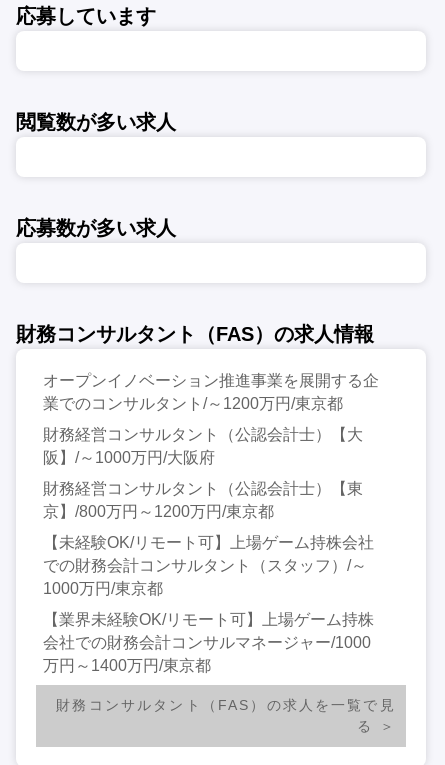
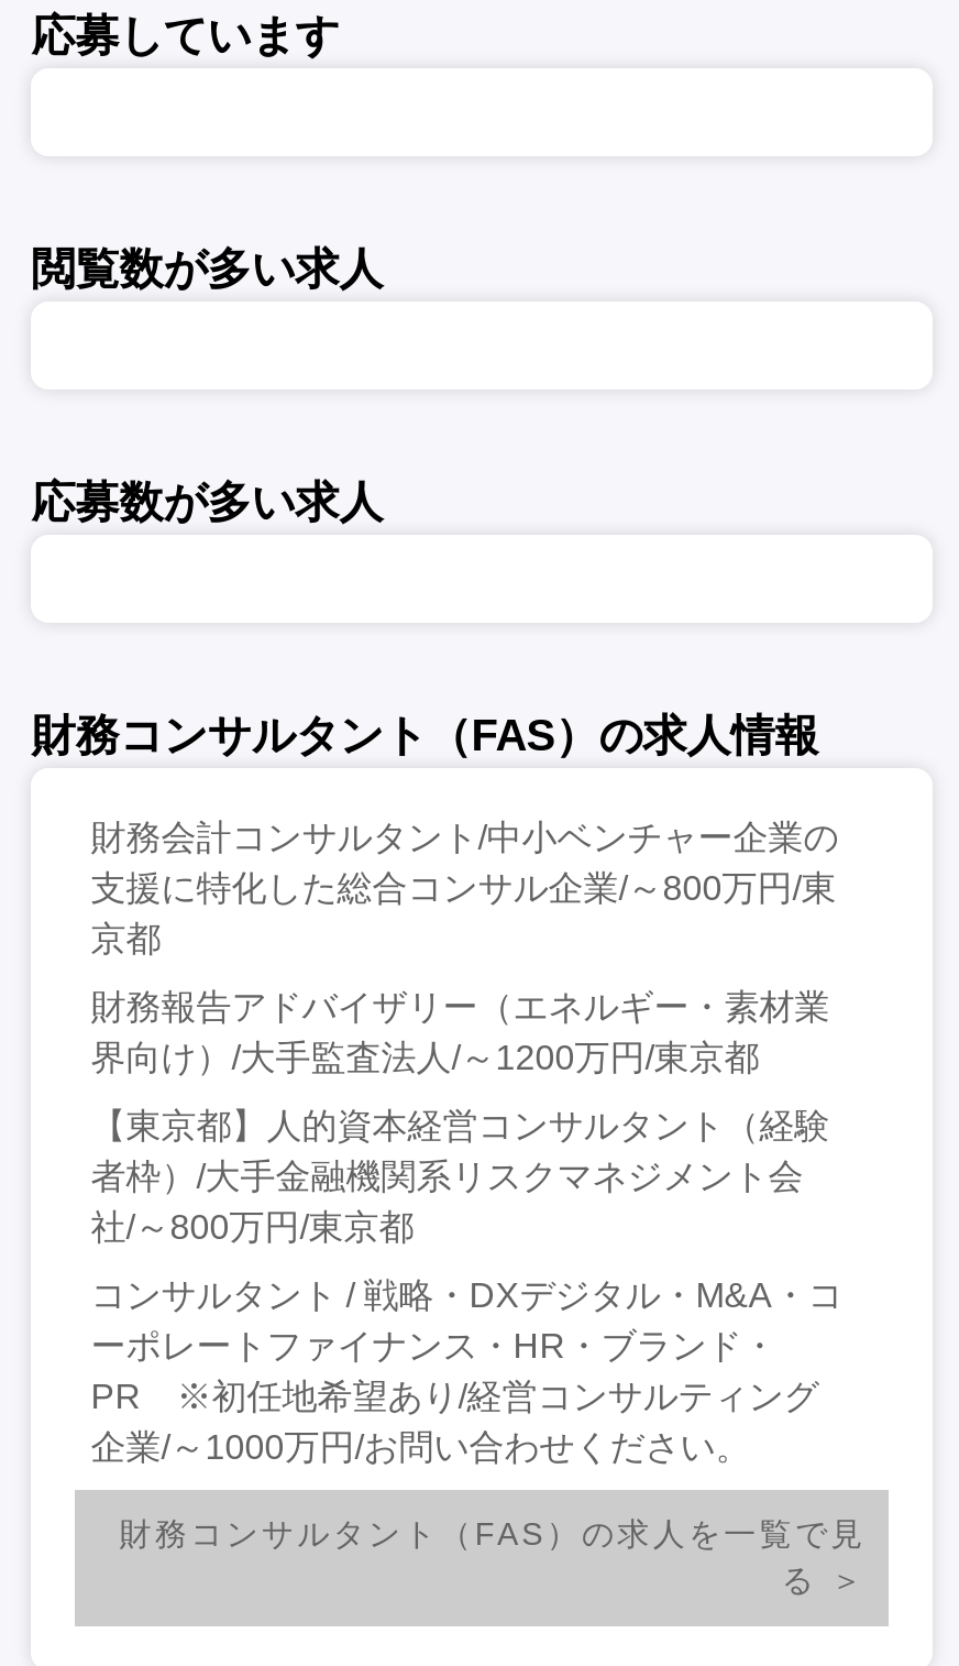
[43,372,379,674] オープンイノベーション推進事業を展開する企 | 業でのコンサルタント/～1200万円/東京都 | 財務経営コンサルタント（公認会計士）【大 | 阪】/～1000万円/大阪府 | 財務経営コンサルタント（公認会計士）【東 | 京】/800万円～1200万円/東京都 | 【未経験OK/リモート可】上場ゲーム持株会社 | での財務会計コンサルタント（スタッフ）/～ | 1000万円/東京都 | 【業界未経験OK/リモート可】上場ゲーム持株 | 会社での財務会計コンサルマネージャー/1000 | 万円～1400万円/東京都 -> [91,818,843,1465] 財務会計コンサルタント/中小ベンチャー企業の | 支援に特化した総合コンサル企業/～800万円/東 | 京都 | 財務報告アドバイザリー（エネルギー・素材業 | 界向け）/大手監査法人/～1200万円/東京都 | 【東京都】人的資本経営コンサルタント（経験 | 者枠）/大手金融機関系リスクマネジメント会 | 社/～800万円/東京都 | コンサルタント / 戦略・DXデジタル・M&A・コ | ーポレートファイナンス・HR・ブランド・ | PR ※初任地希望あり/経営コンサルティング | 企業/～1000万円/お問い合わせください。

